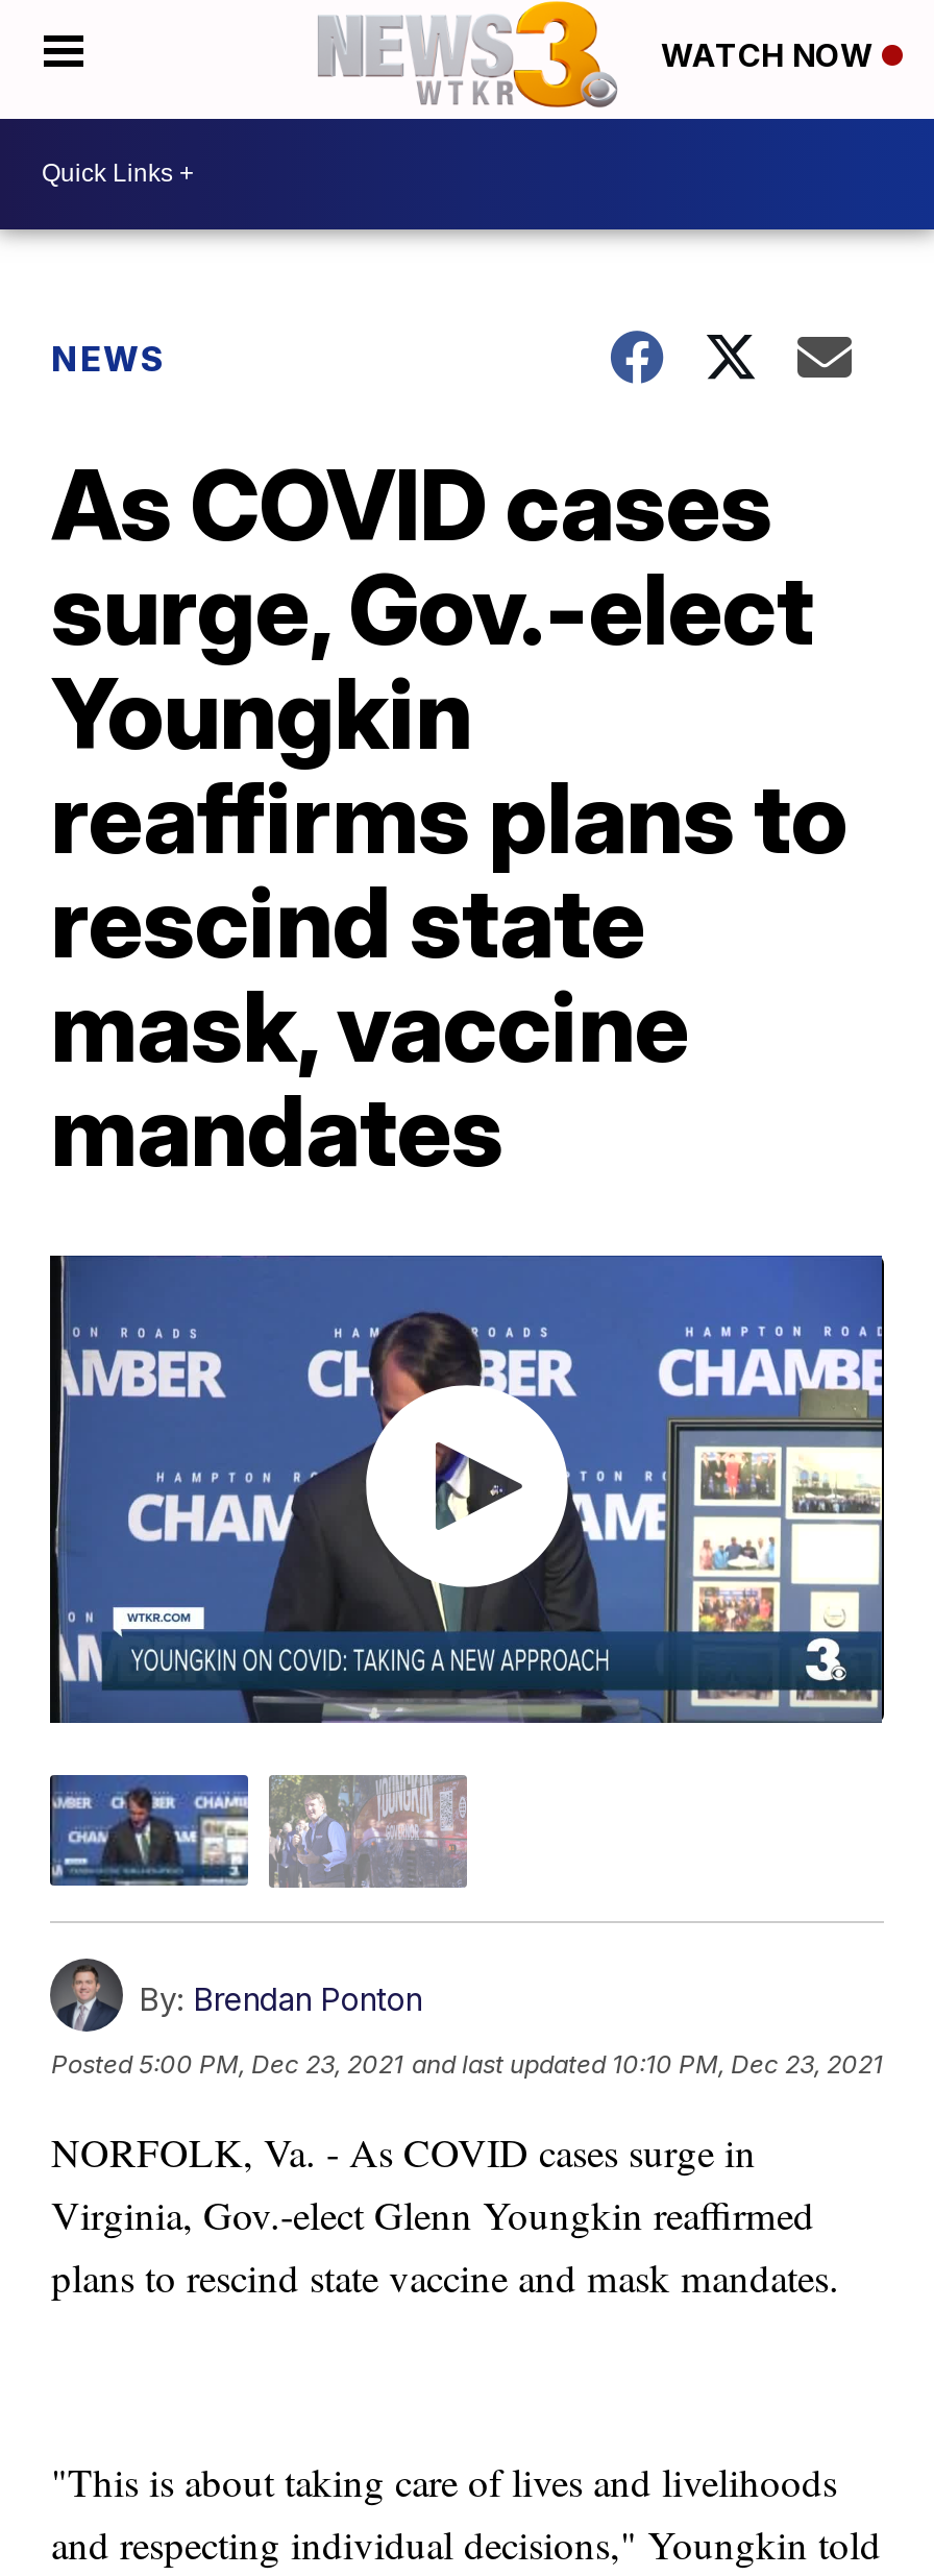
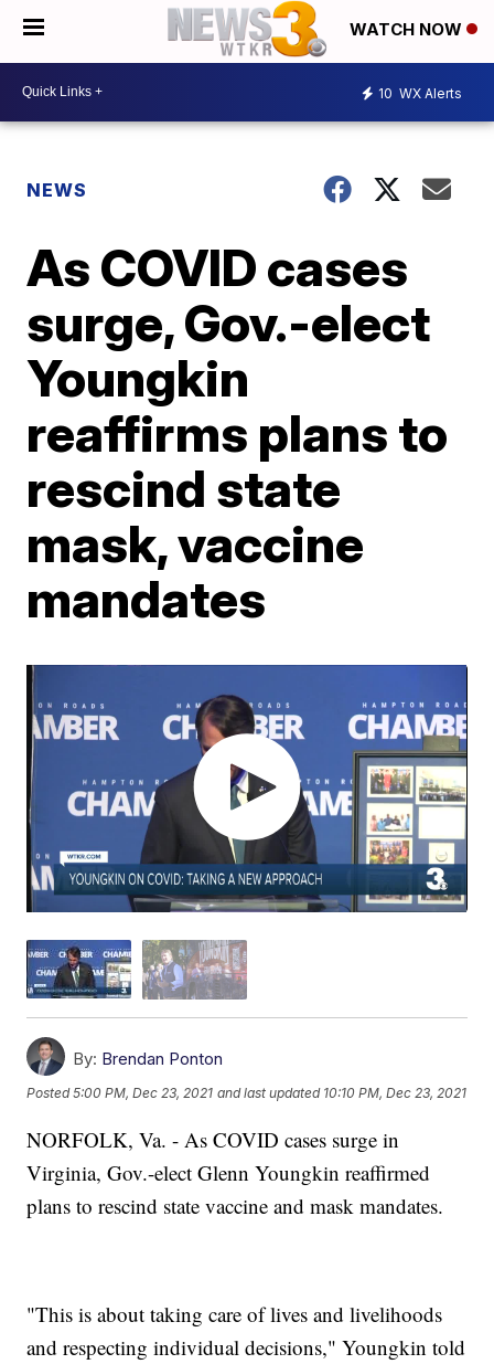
none -> [378,85,462,102] 10 WX Alerts

